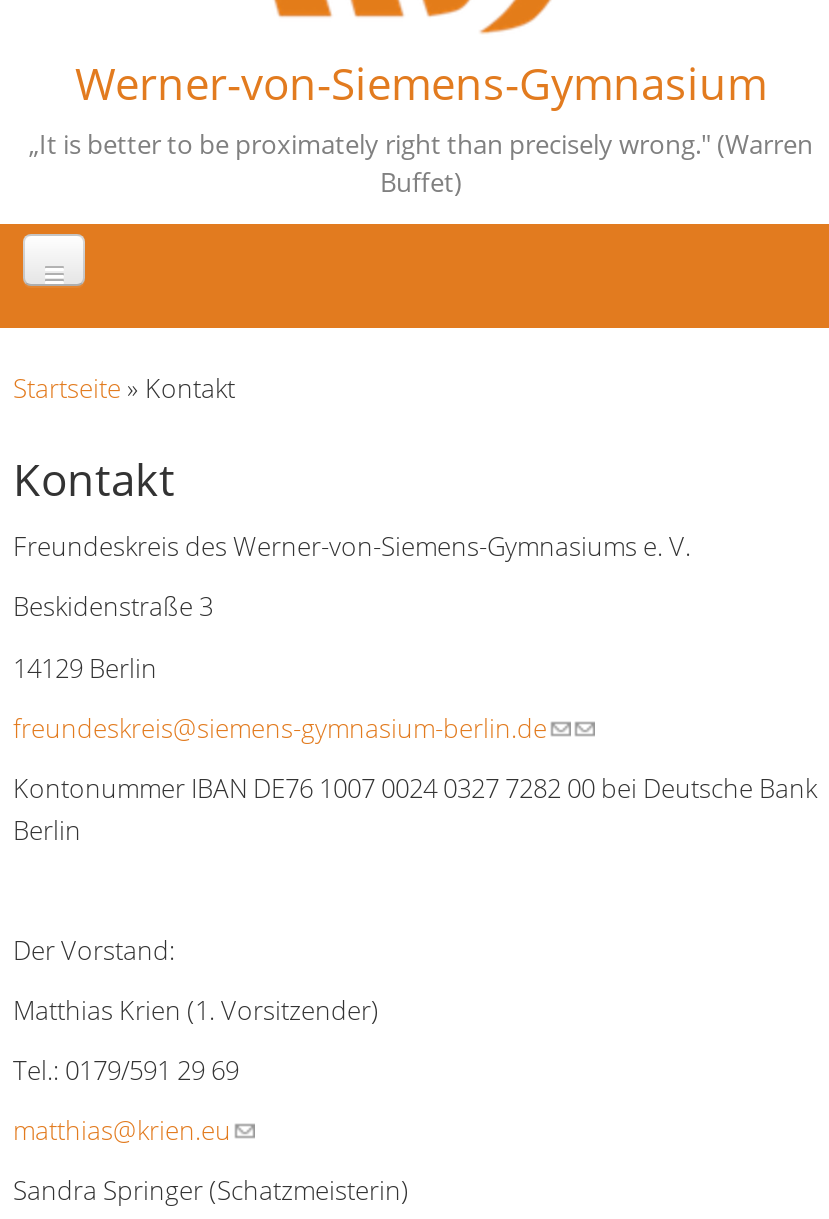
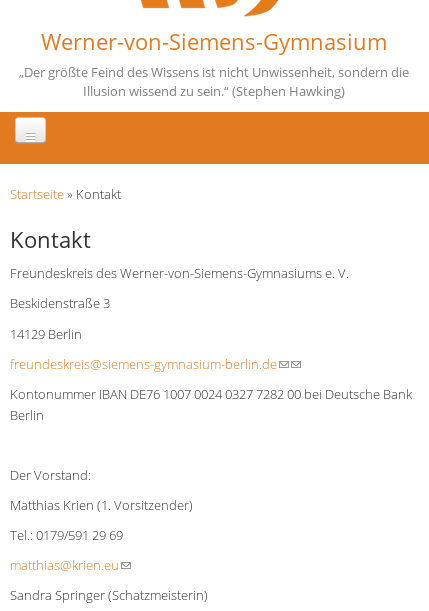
[29,126,813,200] „It is better to be proximately right than precisely wrong." (Warren | Buffet) -> [19,63,409,100] „Der größte Feind des Wissens ist nicht Unwissenheit, sondern die | Illusion wissend zu sein.“ (Stephen Hawking)

